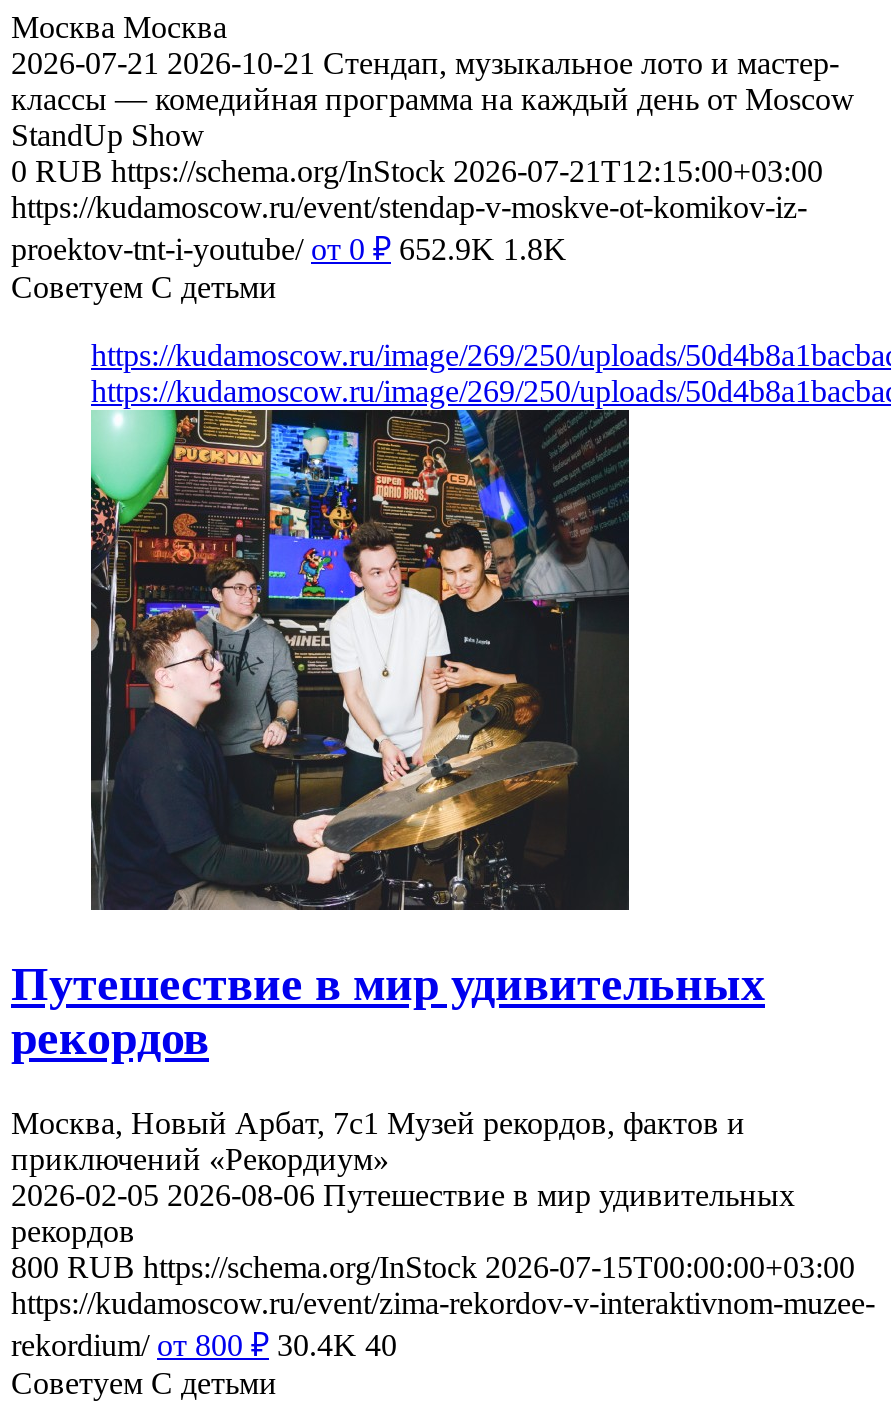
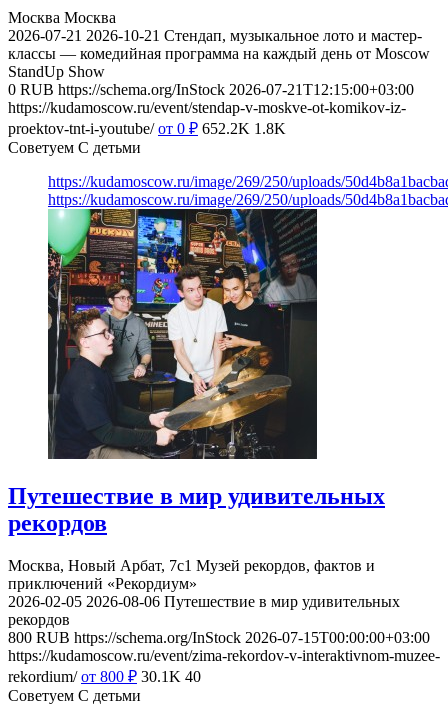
[11,232,567,266] proektov-tnt-i-youtube/ от 0 ₽ 652.9K 1.8K -> [8,120,286,137] proektov-tnt-i-youtube/ от 0 ₽ 652.2K 1.8K
[11,1328,397,1362] rekordium/ от 800 ₽ 30.4K 40 -> [8,668,201,685] rekordium/ от 800 ₽ 30.1K 40

